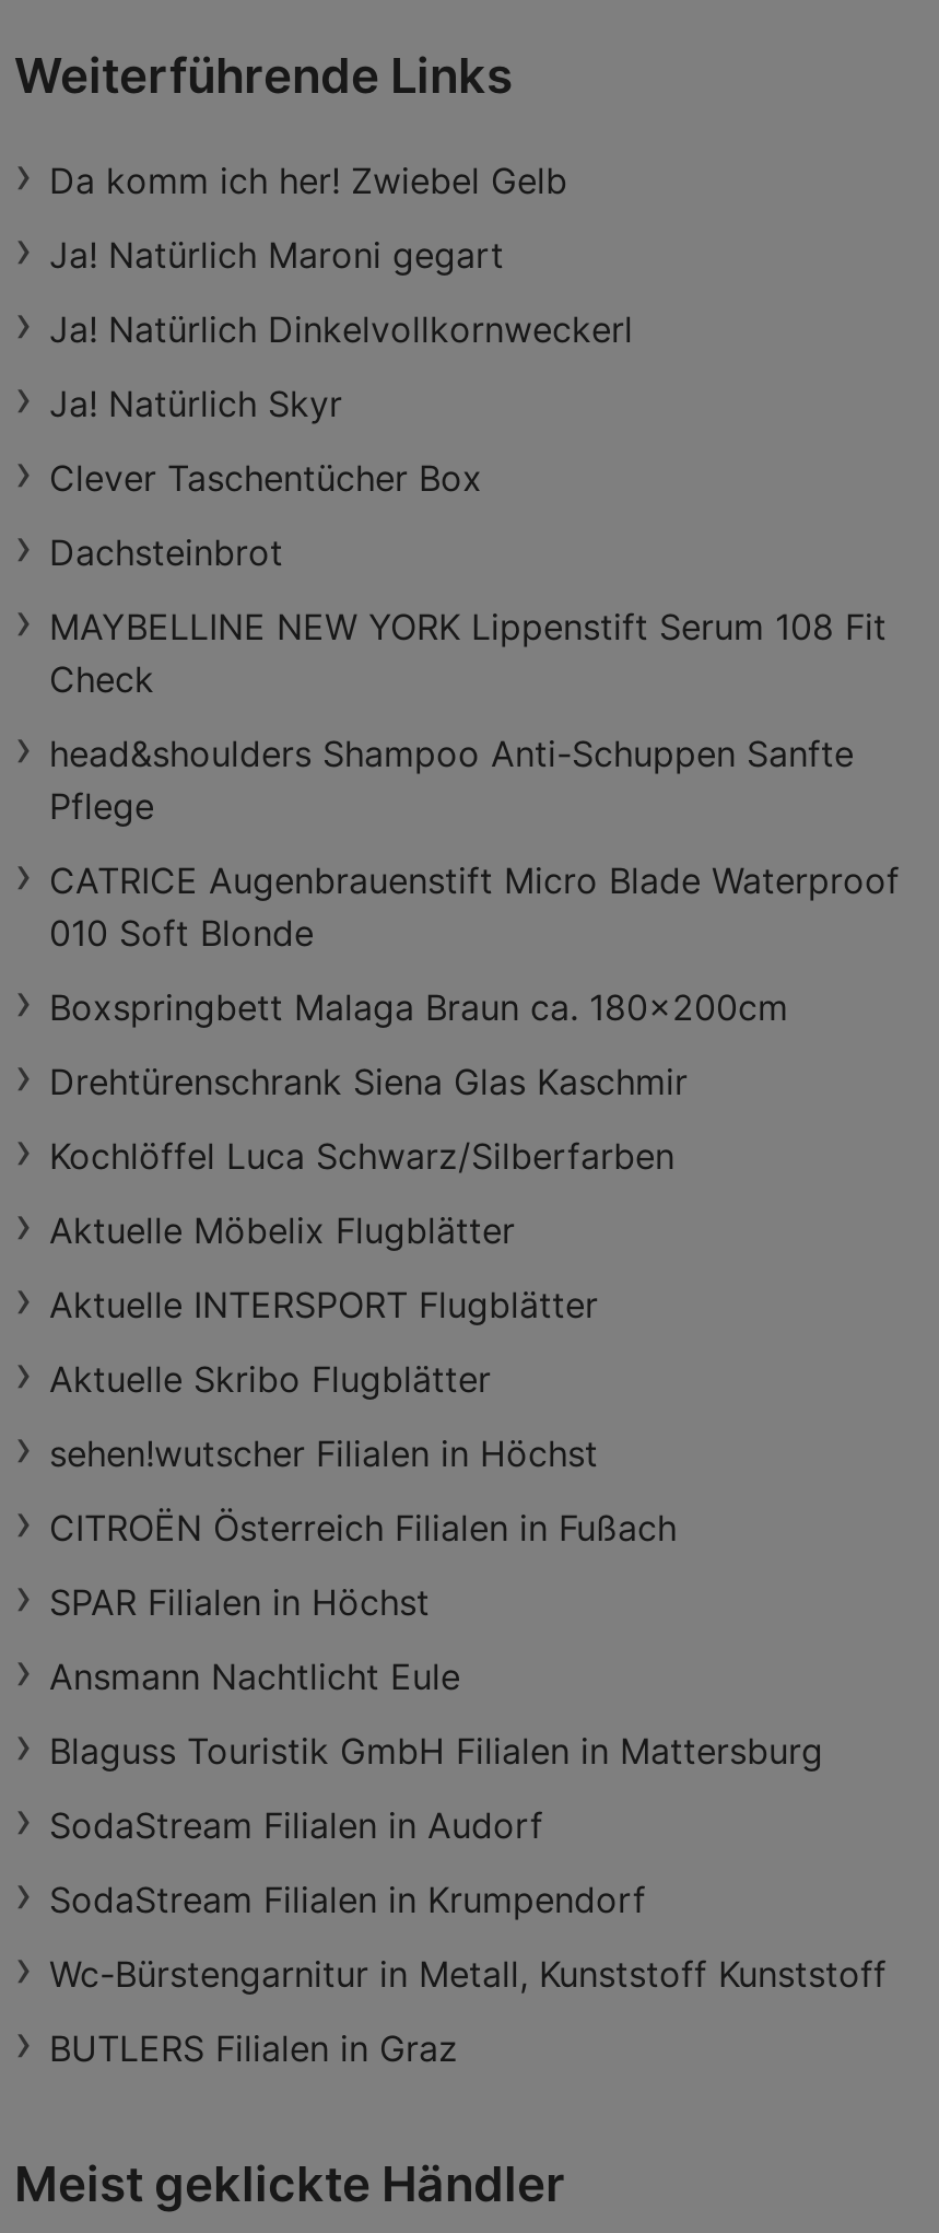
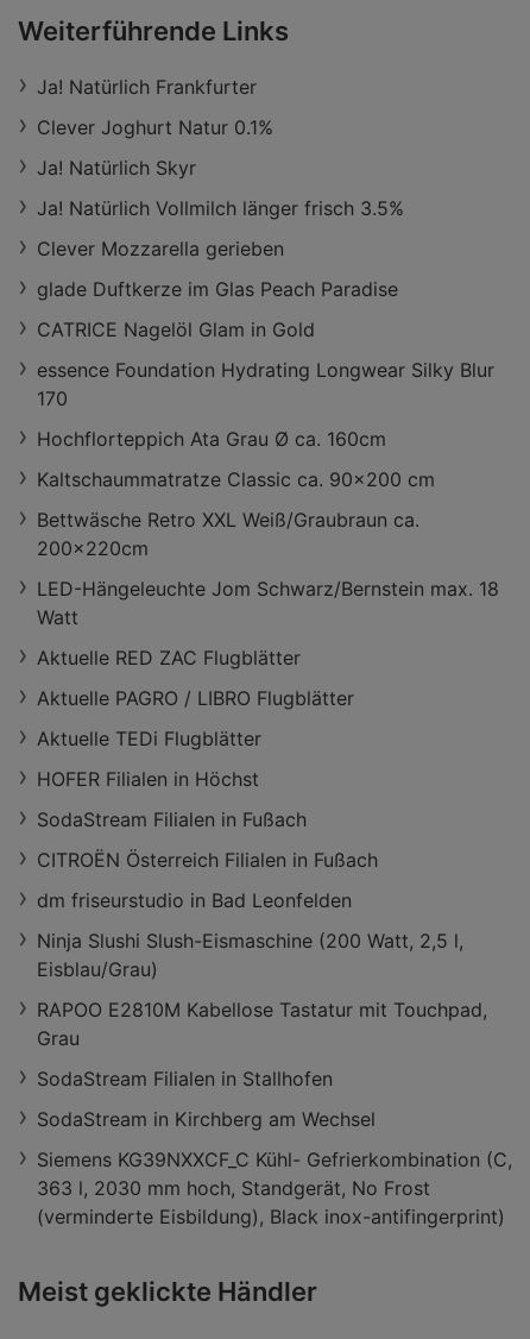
[49,158,633,350] Da komm ich her! Zwiebel Gelb | Ja! Natürlich Maroni gegart | Ja! Natürlich Dinkelvollkornweckerl -> [37,75,273,139] Ja! Natürlich Frankfurter | Clever Joghurt Natur 0.1%
moved [49,381,342,425] -> [37,156,196,180]: Ja! Natürlich Skyr
[49,455,900,1475] Clever Taschentücher Box | Dachsteinbrot | MAYBELLINE NEW YORK Lippenstift Serum 108 Fit | Check | head&shoulders Shampoo Anti-Schuppen Sanfte | Pflege | CATRICE Augenbrauenstift Micro Blade Waterproof | 010 Soft Blonde | Boxspringbett Malaga Braun ca. 180x200cm | Drehtürenschrank Siena Glas Kaschmir | Kochlöffel Luca Schwarz/Silberfarben | Aktuelle Möbelix Flugblätter | Aktuelle INTERSPORT Flugblätter | Aktuelle Skribo Flugblätter | sehen!wutscher Filialen in Höchst -> [37,196,499,831] Ja! Natürlich Vollmilch länger frisch 3.5% | Clever Mozzarella gerieben | glade Duftkerze im Glas Peach Paradise | CATRICE Nagelöl Glam in Gold | essence Foundation Hydrating Longwear Silky Blur | 170 | Hochflorteppich Ata Grau Ø ca. 160cm | Kaltschaummatratze Classic ca. 90x200 cm | Bettwäsche Retro XXL Weiß/Graubraun ca. | 200x220cm | LED-Hängeleuchte Jom Schwarz/Bernstein max. 18 | Watt | Aktuelle RED ZAC Flugblätter | Aktuelle PAGRO / LIBRO Flugblätter | Aktuelle TEDi Flugblätter | HOFER Filialen in Höchst | SodaStream Filialen in Fußach
[49,1580,887,2069] SPAR Filialen in Höchst | Ansmann Nachtlicht Eule | Blaguss Touristik GmbH Filialen in Mattersburg | SodaStream Filialen in Audorf | SodaStream Filialen in Krumpendorf | Wc-Bürstengarnitur in Metall, Kunststoff Kunststoff | BUTLERS Filialen in Graz -> [37,889,512,1229] dm friseurstudio in Bad Leonfelden | Ninja Slushi Slush-Eismaschine (200 Watt, 2,5 l, | Eisblau/Grau) | RAPOO E2810M Kabellose Tastatur mit Touchpad, | Grau | SodaStream Filialen in Stallhofen | SodaStream in Kirchberg am Wechsel | Siemens KG39NXXCF_C Kühl- Gefrierkombination (C, | 363 l, 2030 mm hoch, Standgerät, No Frost | (verminderte Eisbildung), Black inox-antifingerprint)

